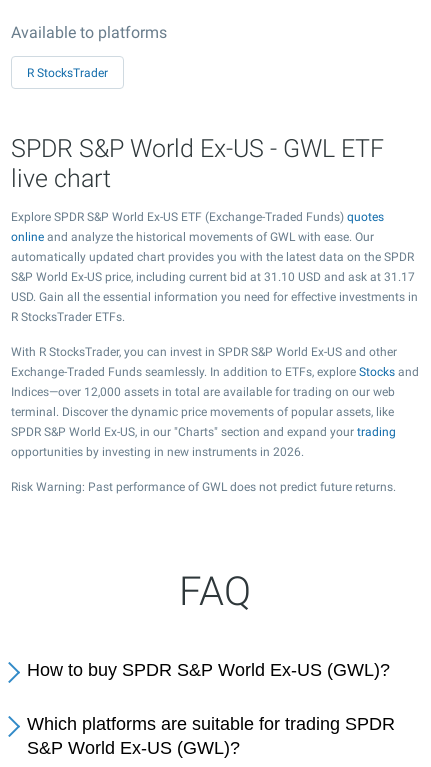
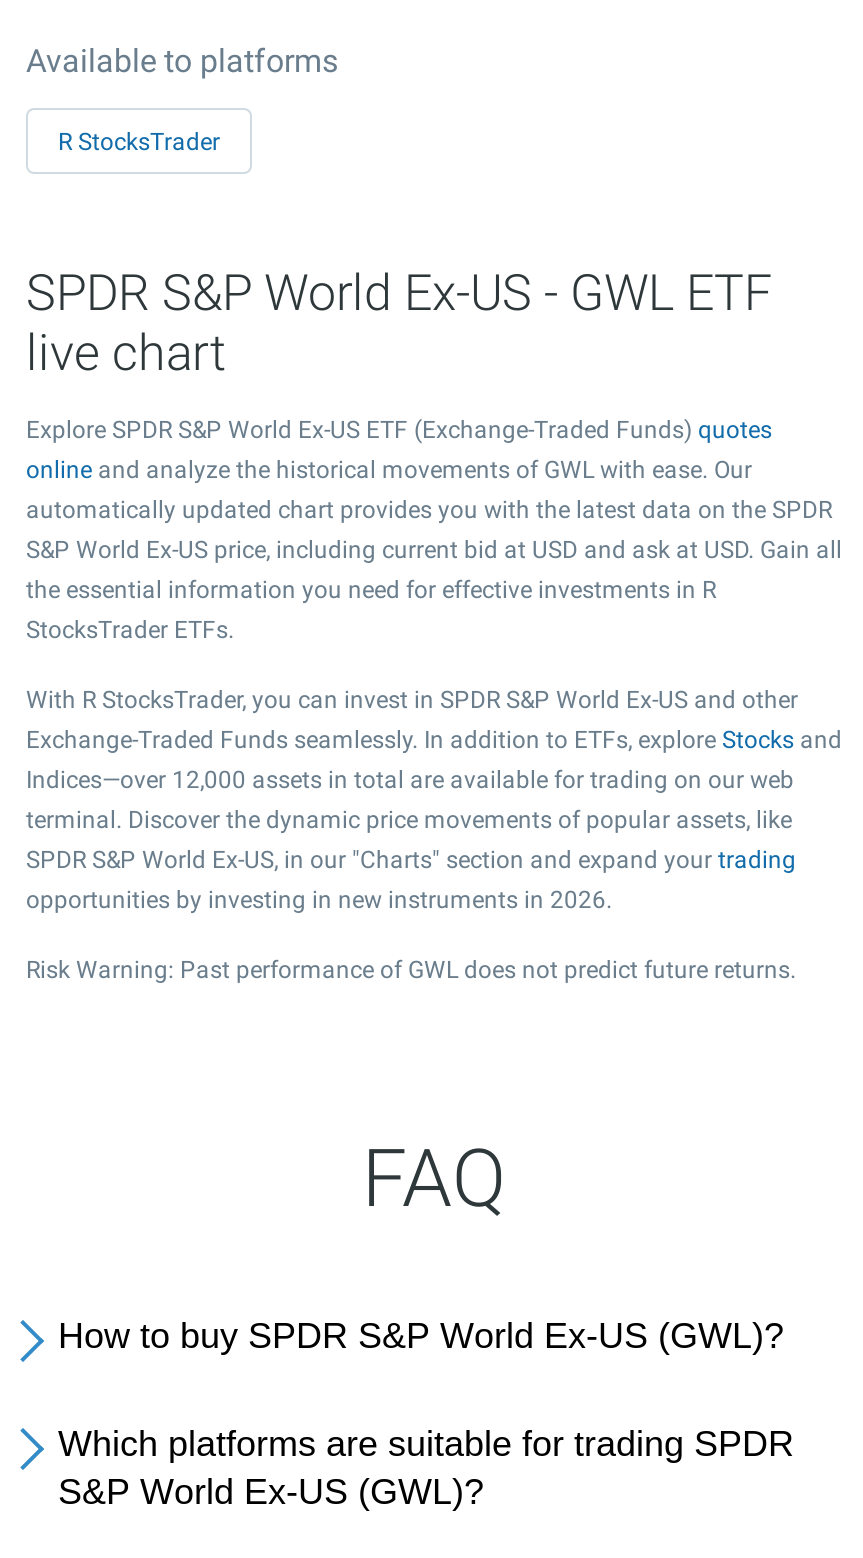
[11,270,418,324] S&P World Ex-US price, including current bid at 31.10 USD and ask at 31.17 | USD. Gain all the essential information you need for effective investments in | R StocksTrader ETFs. -> [26,536,842,644] S&P World Ex-US price, including current bid at USD and ask at USD. Gain all | the essential information you need for effective investments in R | StocksTrader ETFs.

